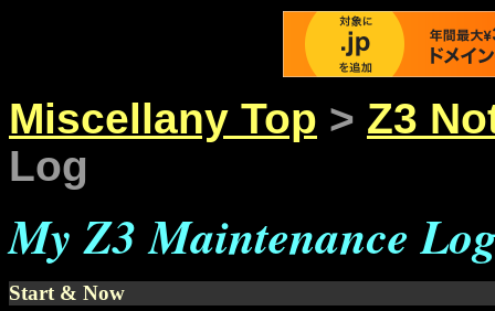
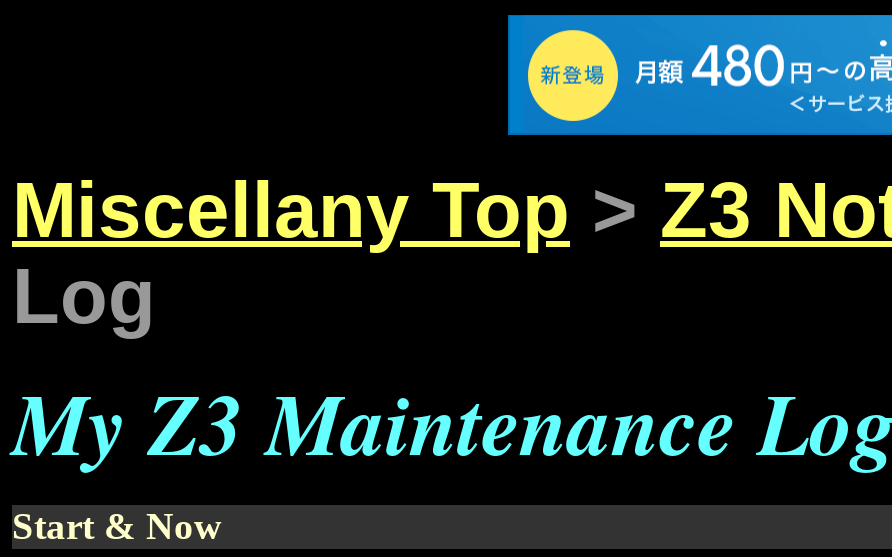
[282,10,492,78] [image] -> [506,13,886,137] [image]

